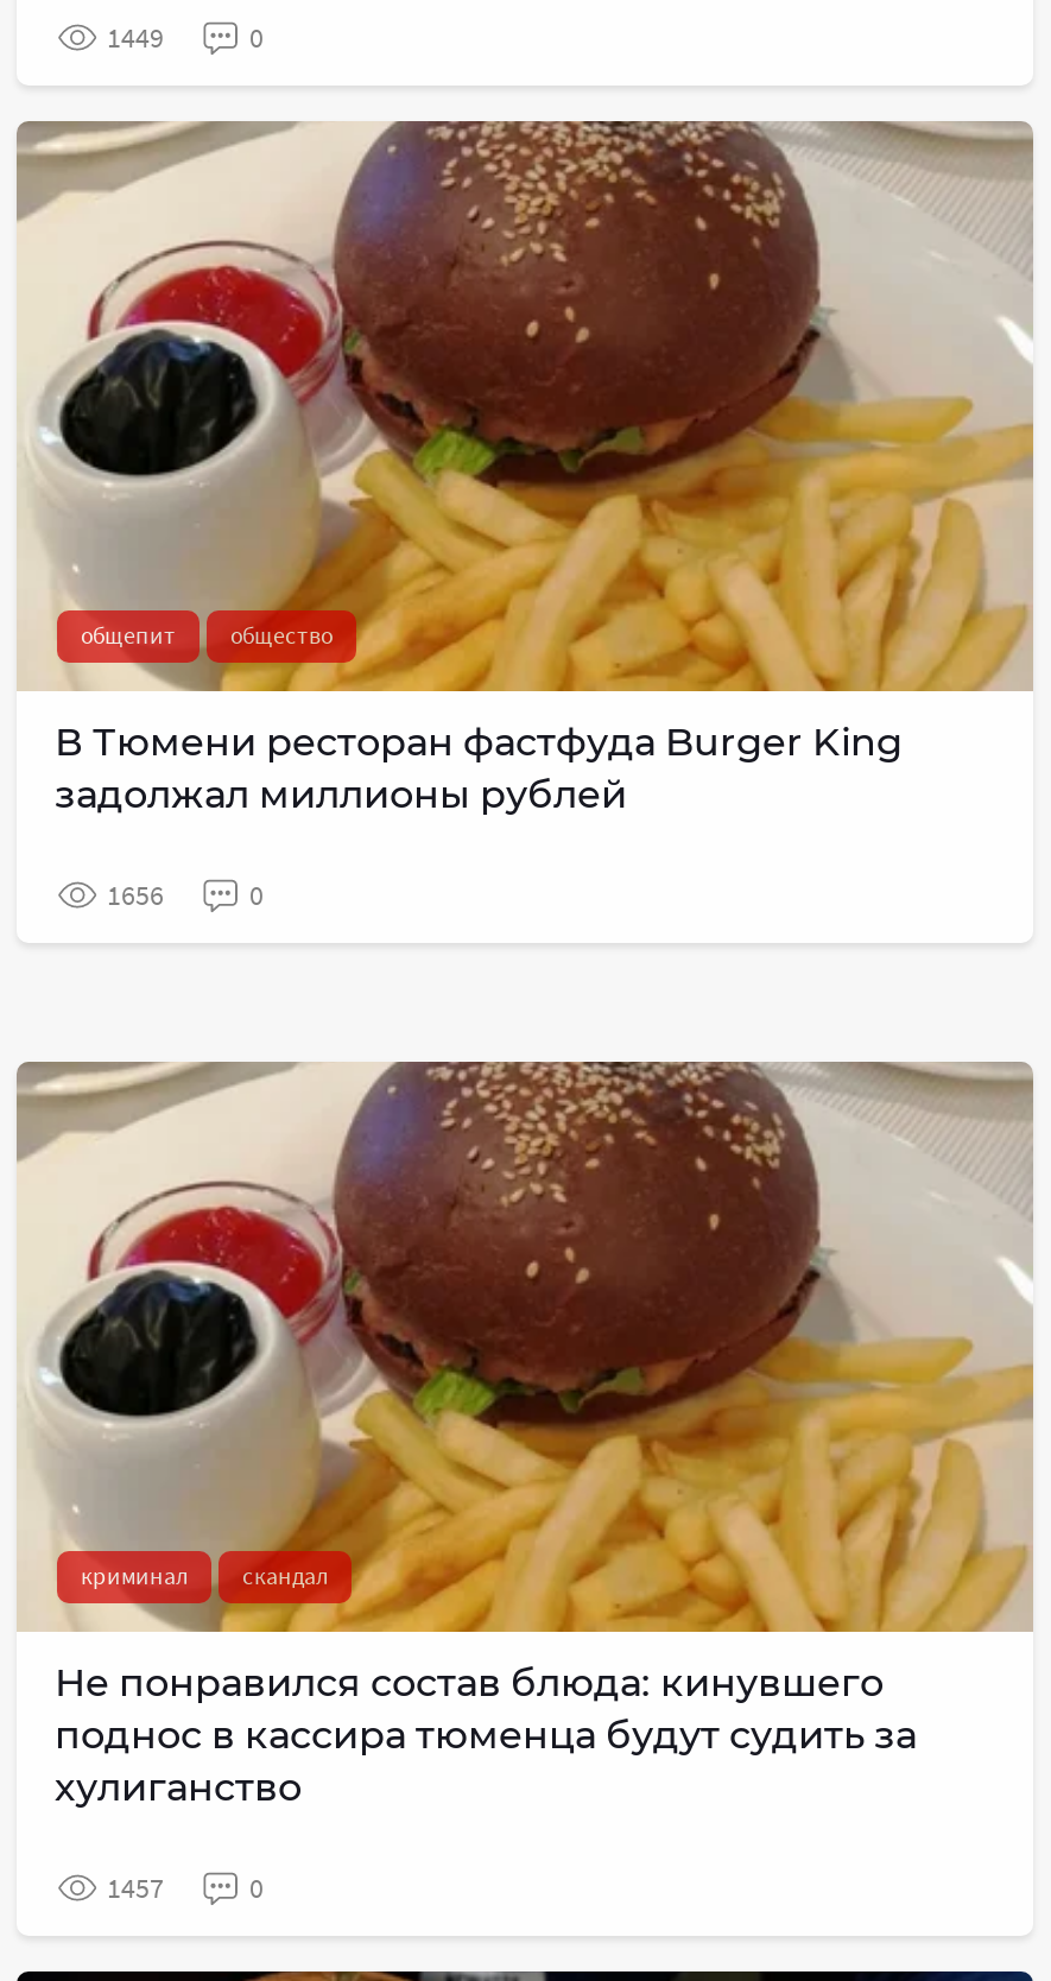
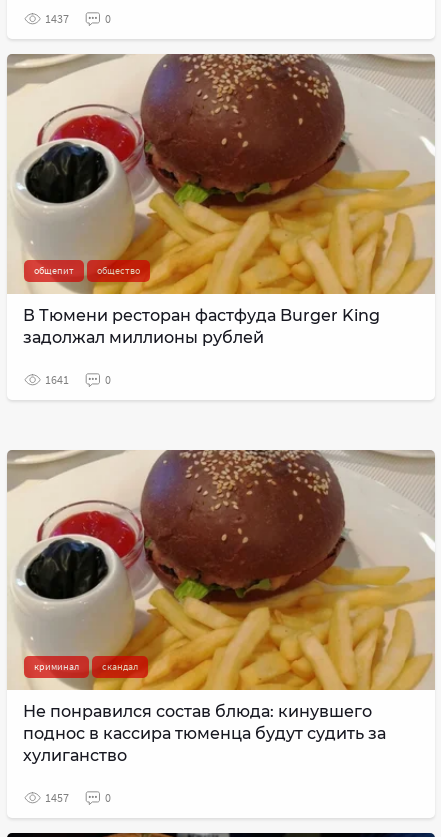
[107,19,164,54] 1449 -> [45,11,69,26] 1437
[107,876,164,912] 1656 -> [45,372,69,387] 1641

